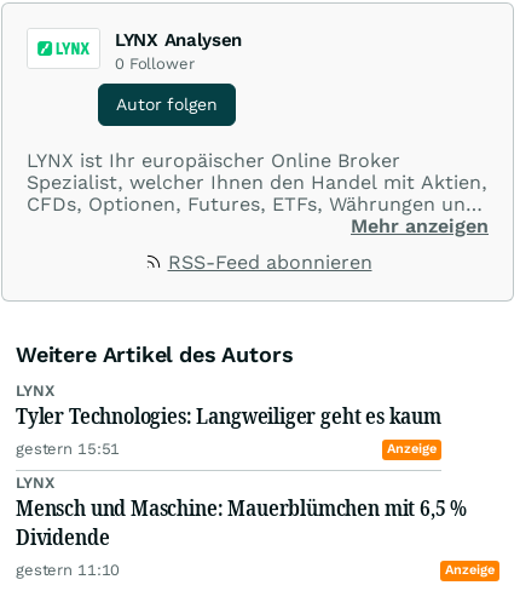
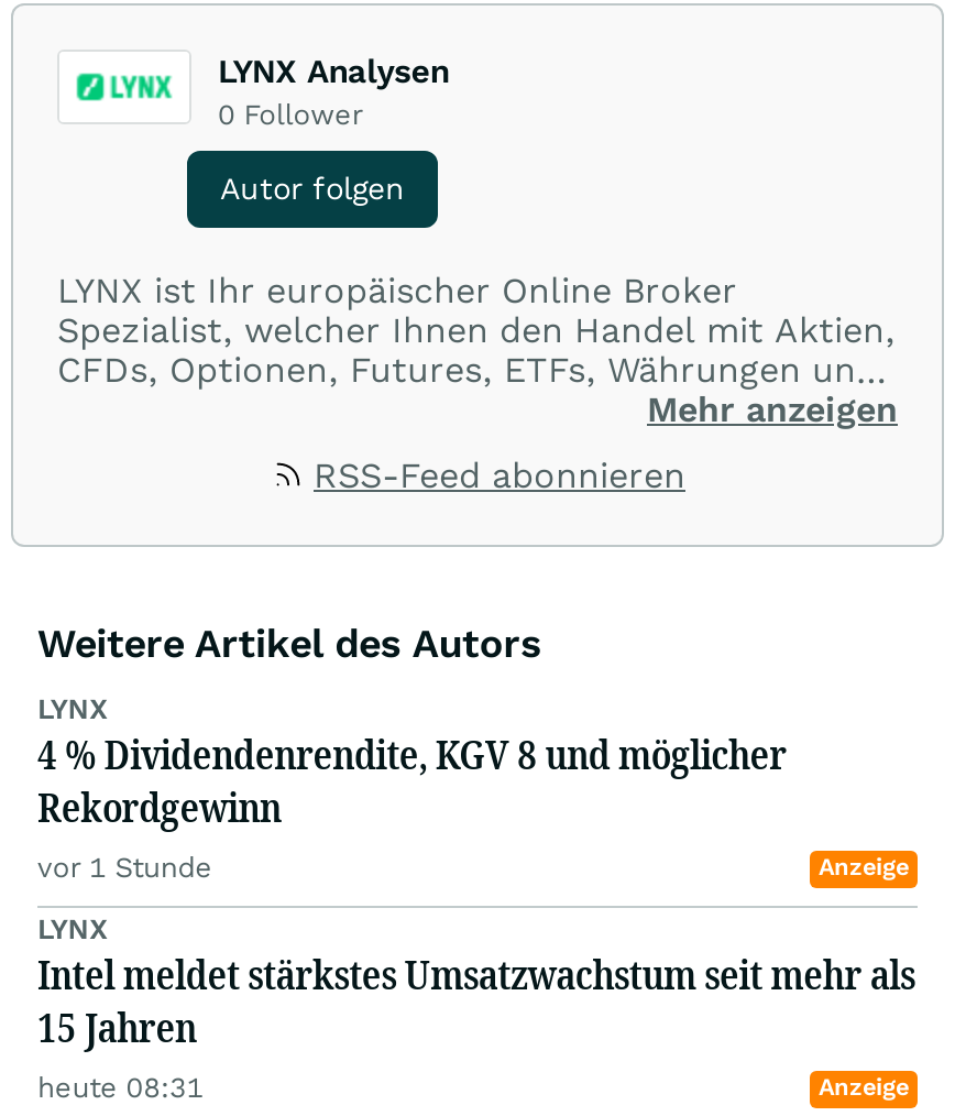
[16,401,441,458] Tyler Technologies: Langweiliger geht es kaum | gestern 15:51 -> [37,728,786,884] 4 % Dividendenrendite, KGV 8 und möglicher | Rekordgewinn | vor 1 Stunde
[16,493,467,579] Mensch und Maschine: Mauerblümchen mit 6,5 % | Dividende | gestern 11:10 -> [37,948,915,1105] Intel meldet stärkstes Umsatzwachstum seit mehr als | 15 Jahren | heute 08:31

